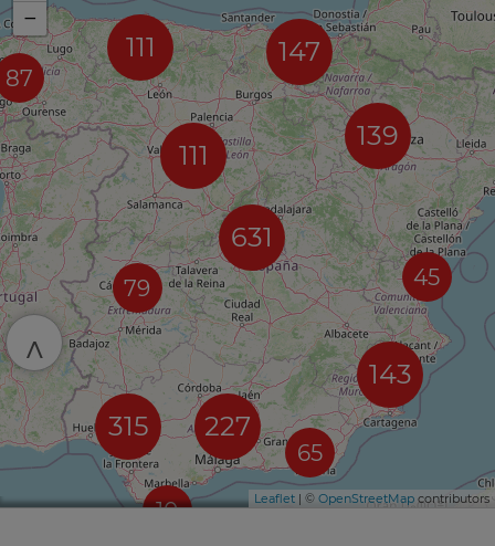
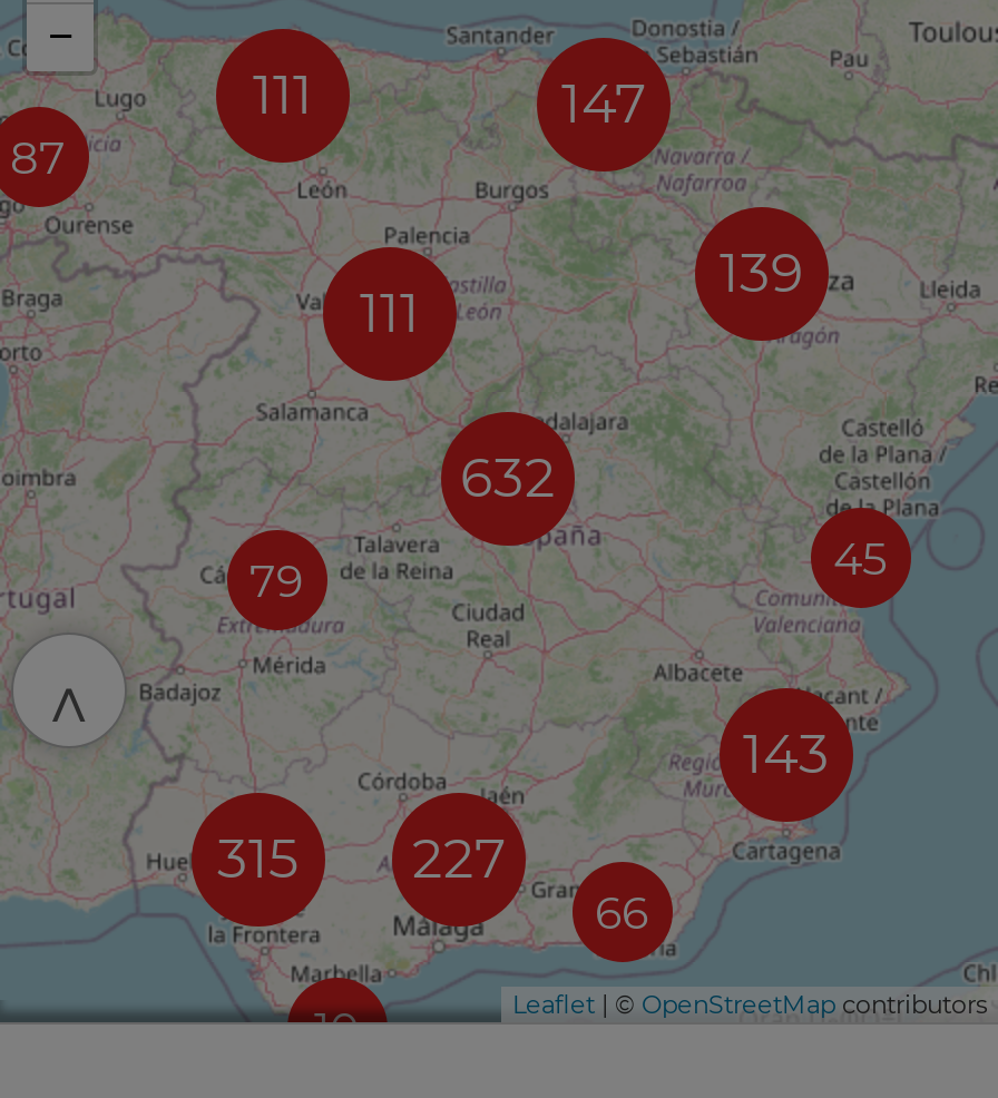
[231,221,273,253] 631 -> [460,445,556,510] 632
[297,440,322,466] 65 -> [595,886,648,940] 66

